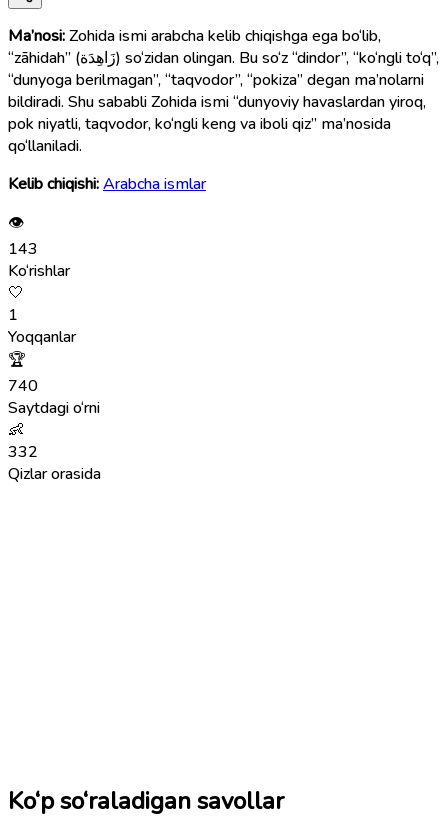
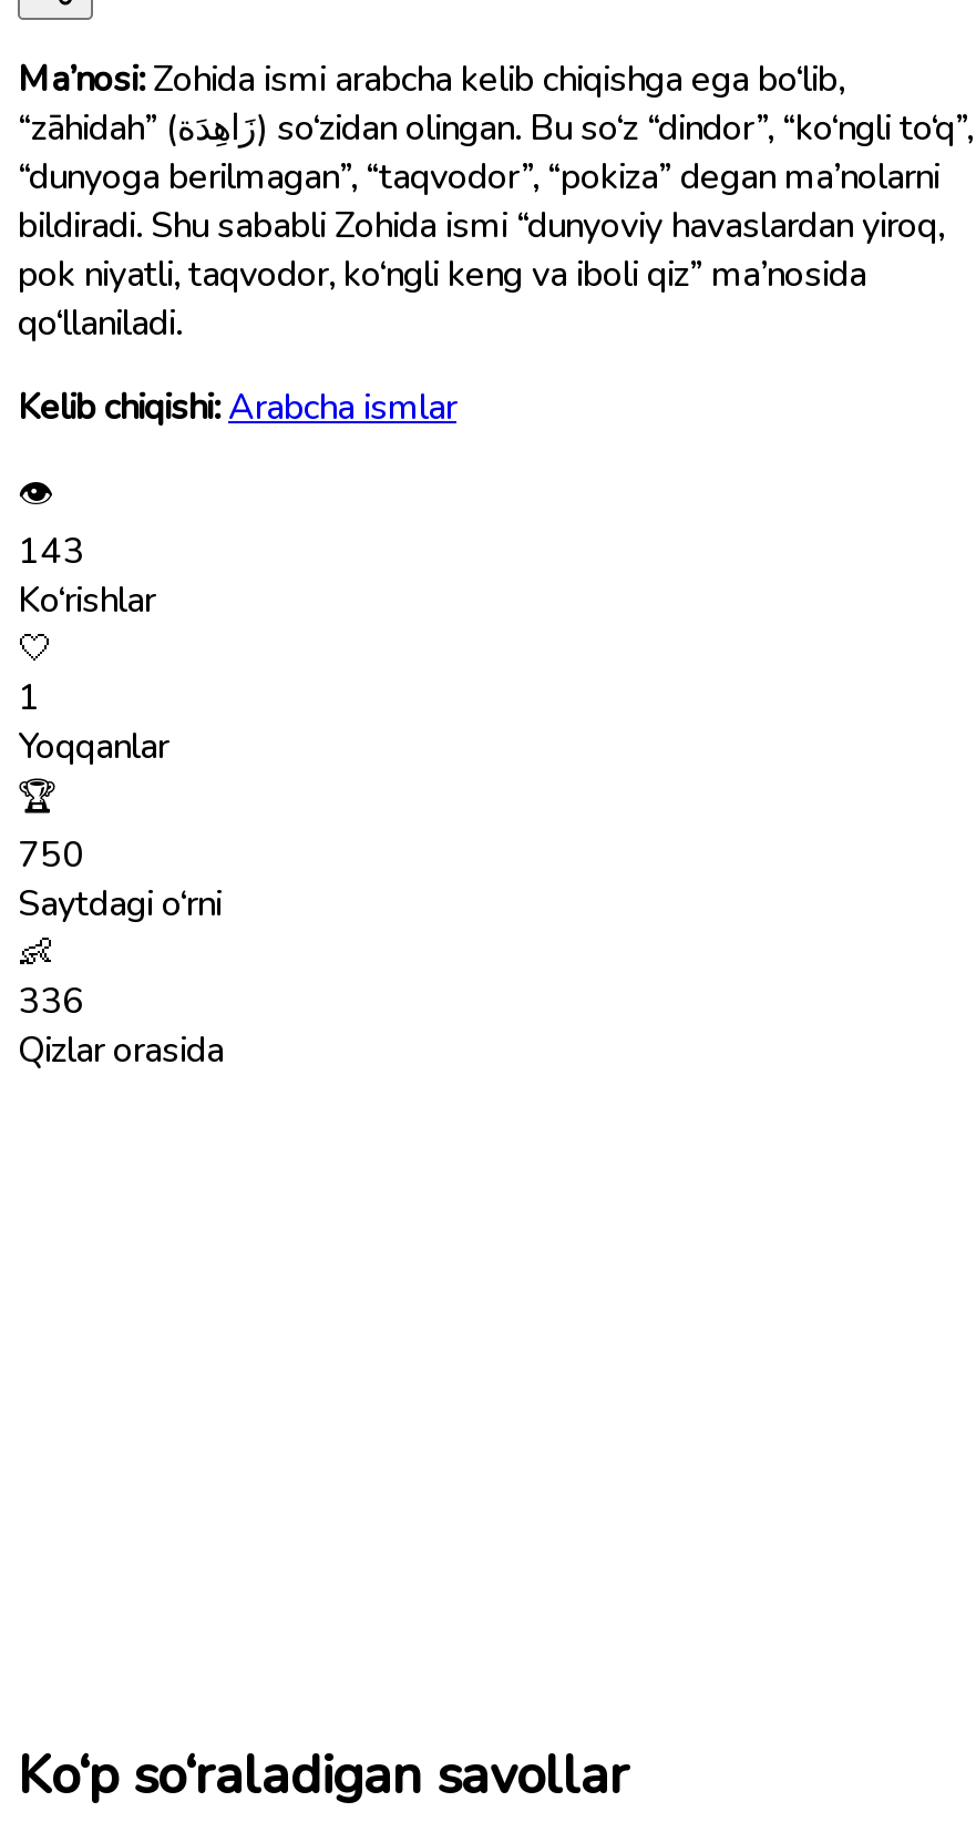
[8,375,38,397] 740 -> [18,831,84,879] 750
[8,441,38,463] 332 -> [18,977,84,1026] 336

